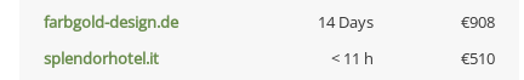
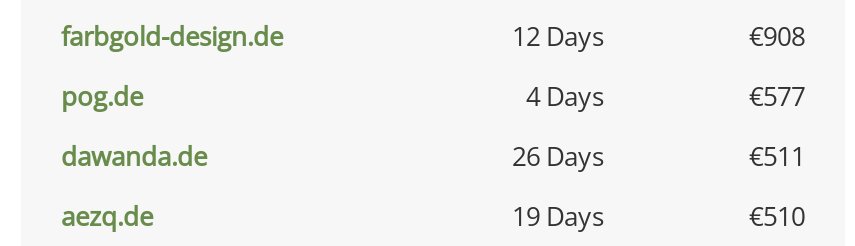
[317,11,373,33] 14 Days -> [512,18,604,54] 12 Days
[44,48,373,69] splendorhotel.it | < 11 h -> [61,78,805,234] pog.de | 4 Days | €577 | dawanda.de | 26 Days | €511 | aezq.de | 19 Days

